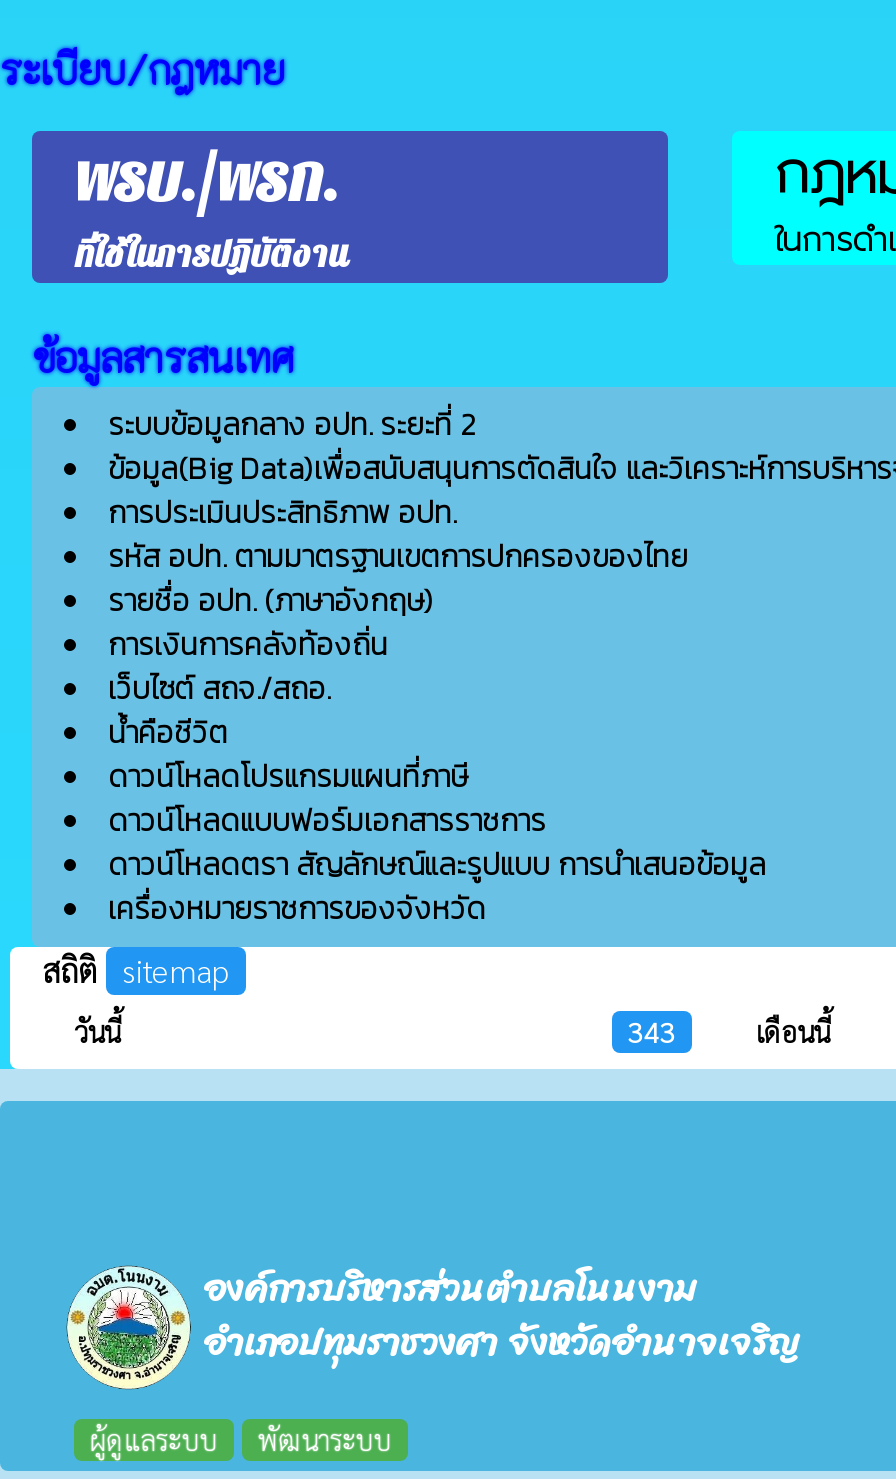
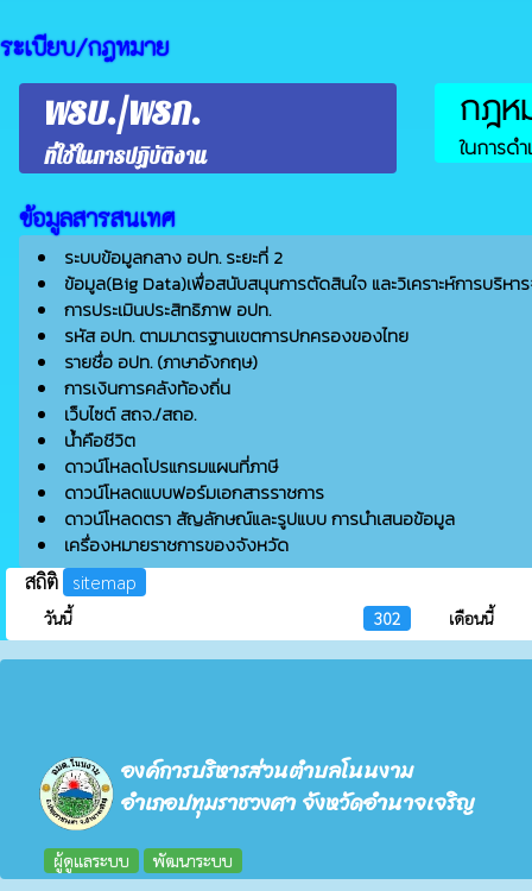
[627,1013,675,1049] 343 -> [373,607,401,629] 302

